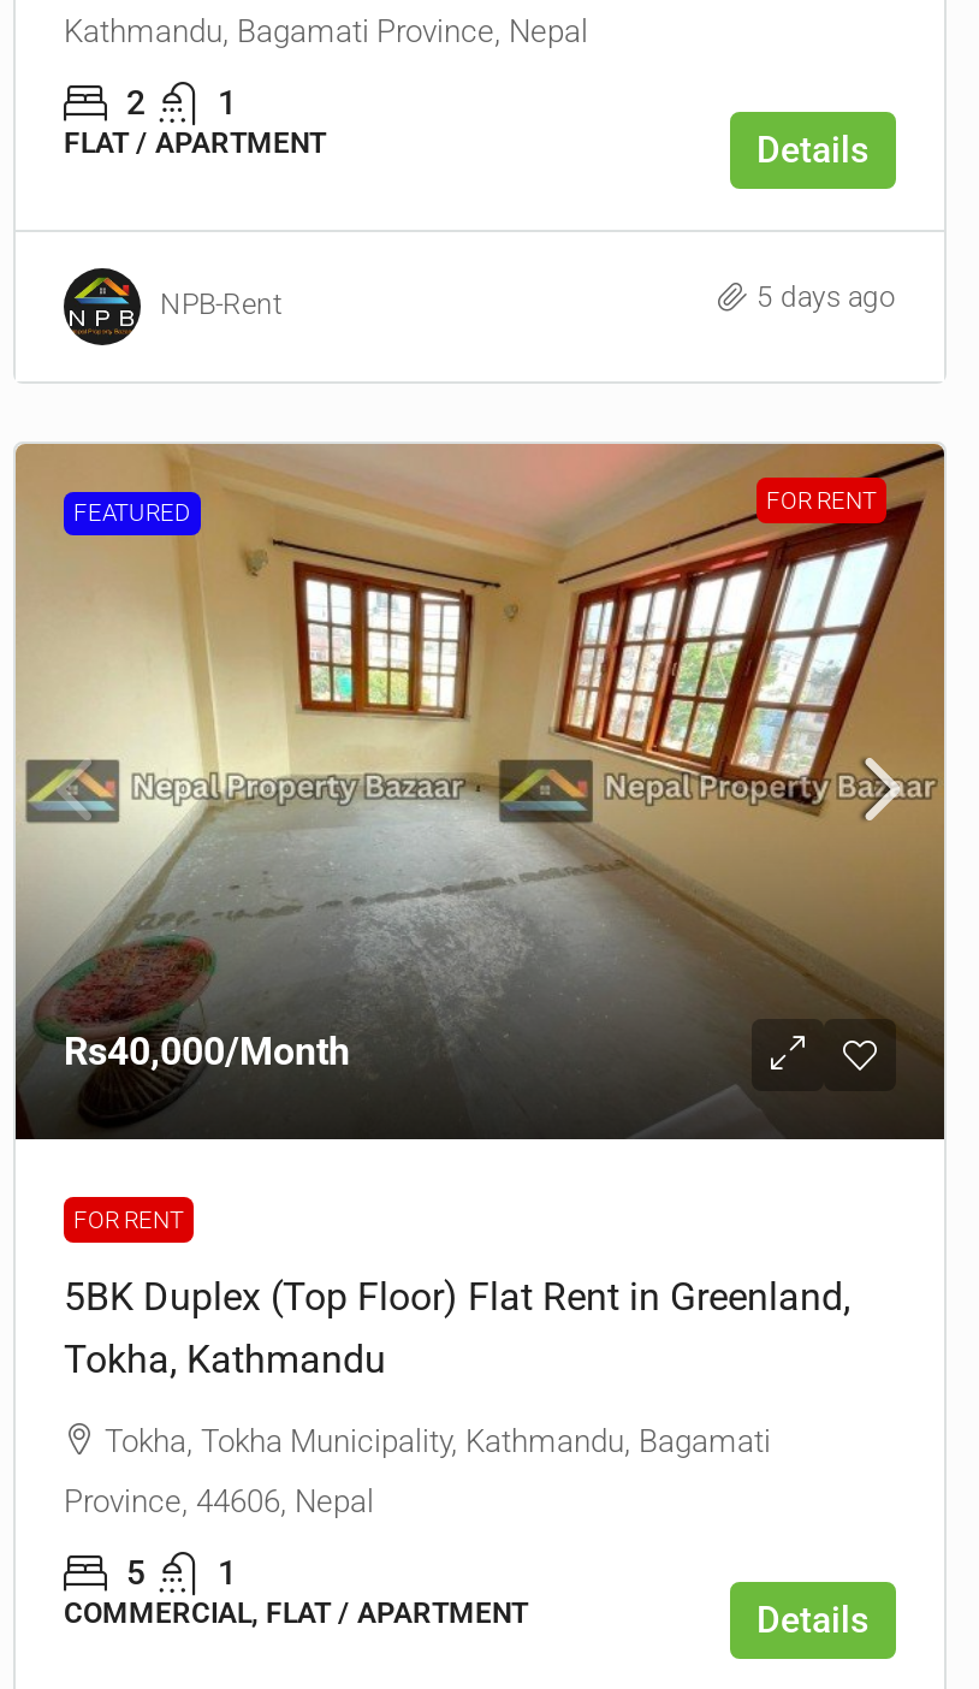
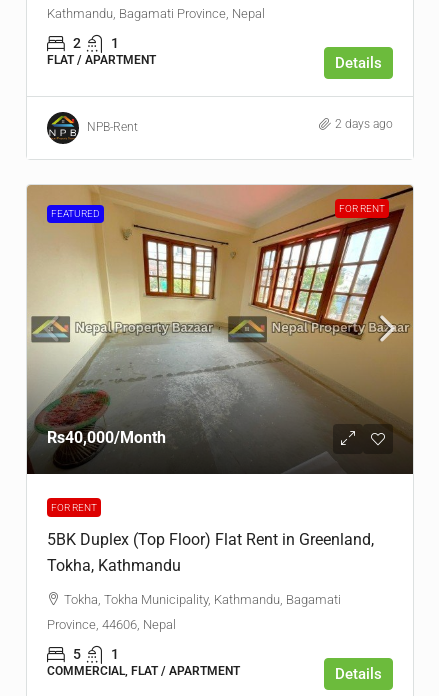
[756,279,896,313] 5 days ago -> [335,117,393,131] 2 days ago

